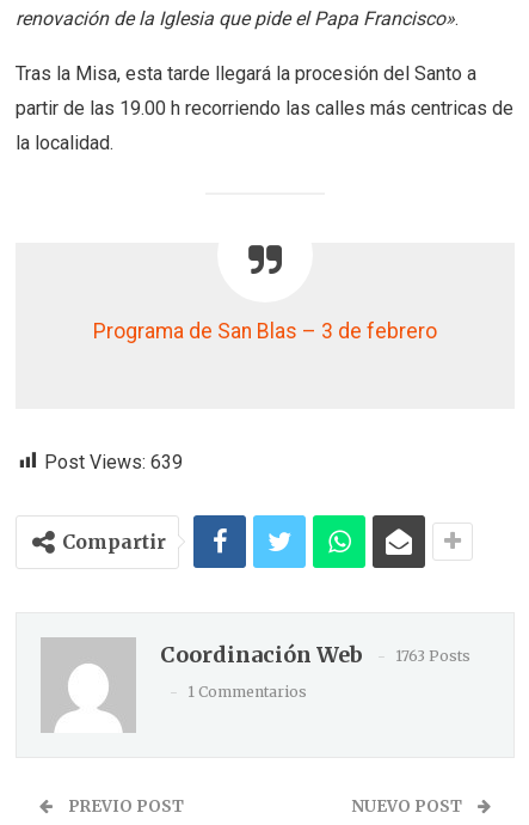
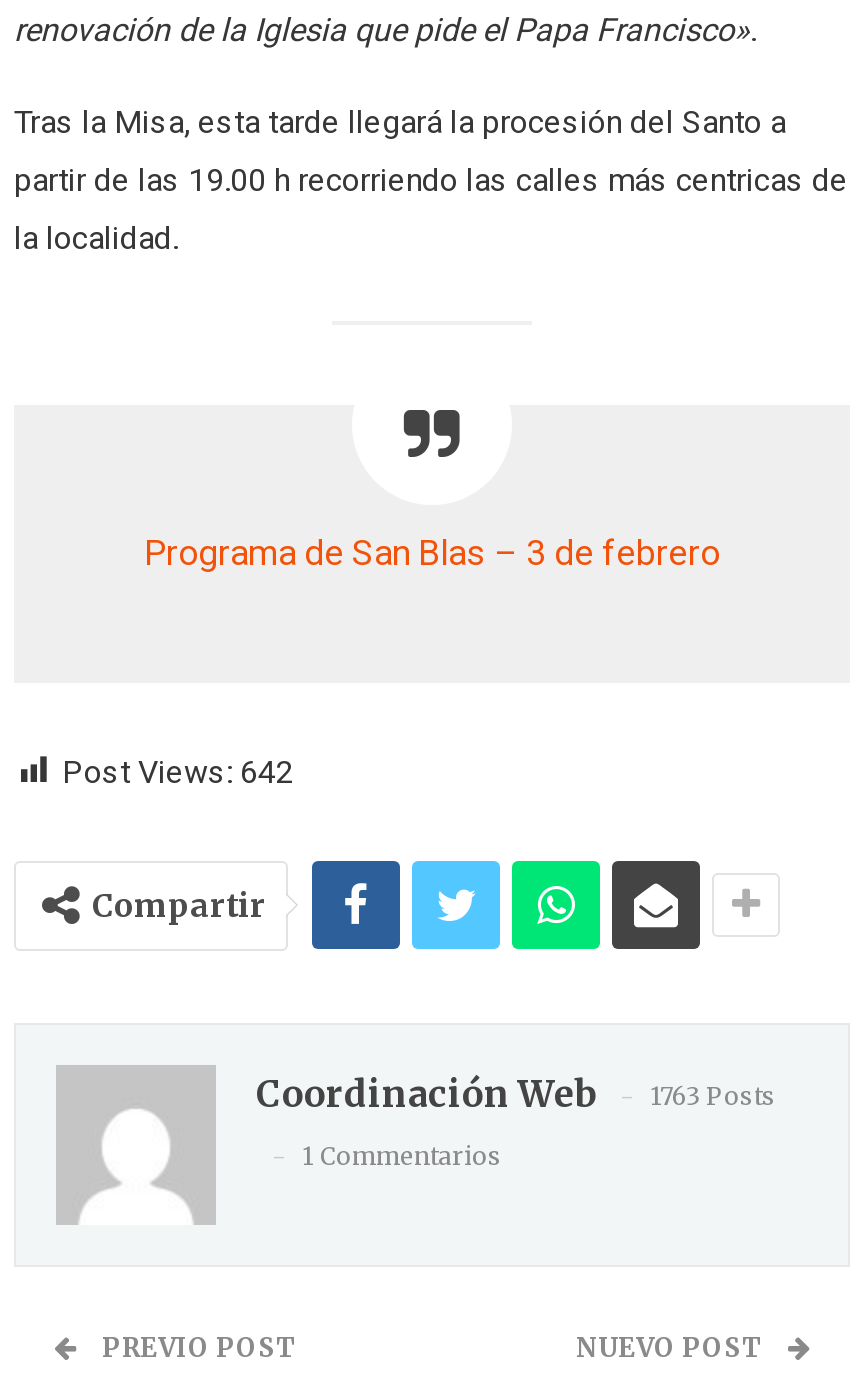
[44,450,183,473] Post Views: 639 -> [62,752,294,790] Post Views: 642

